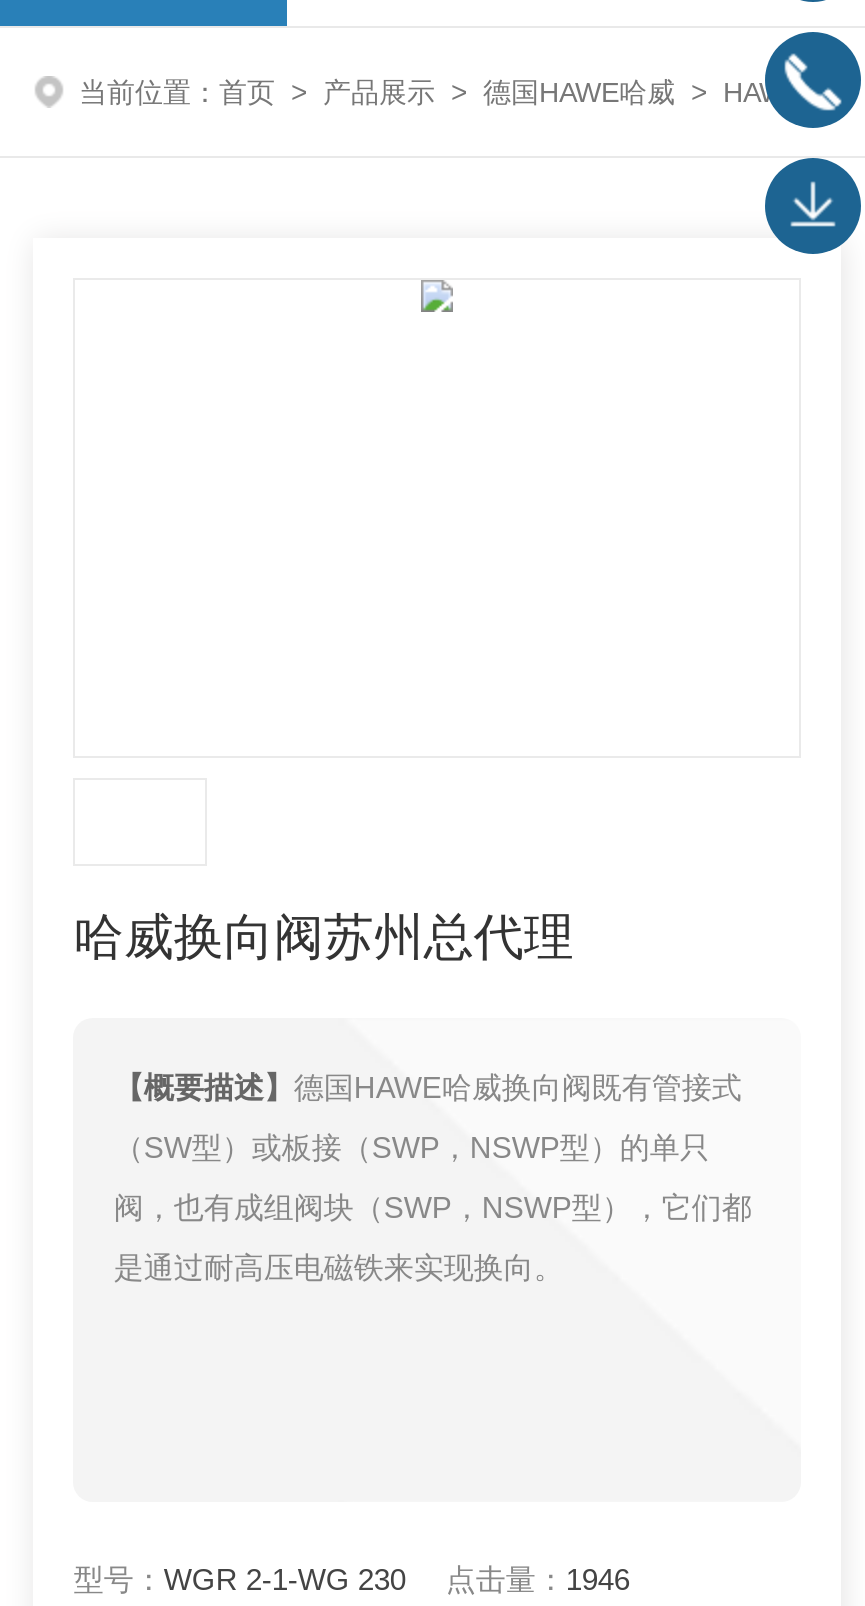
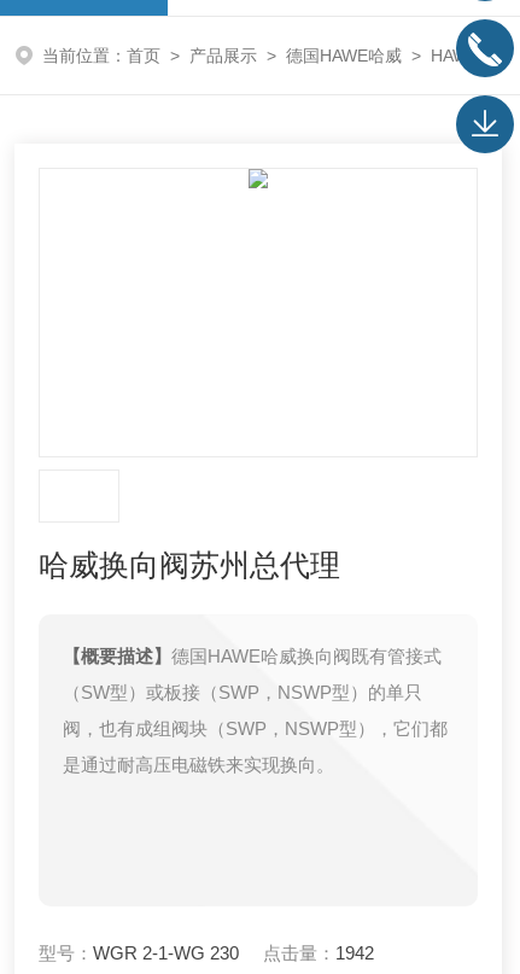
[74,1562,630,1596] 型号：WGR 2-1-WG 230 点击量：1946 -> [39,943,374,963] 型号：WGR 2-1-WG 230 点击量：1942

